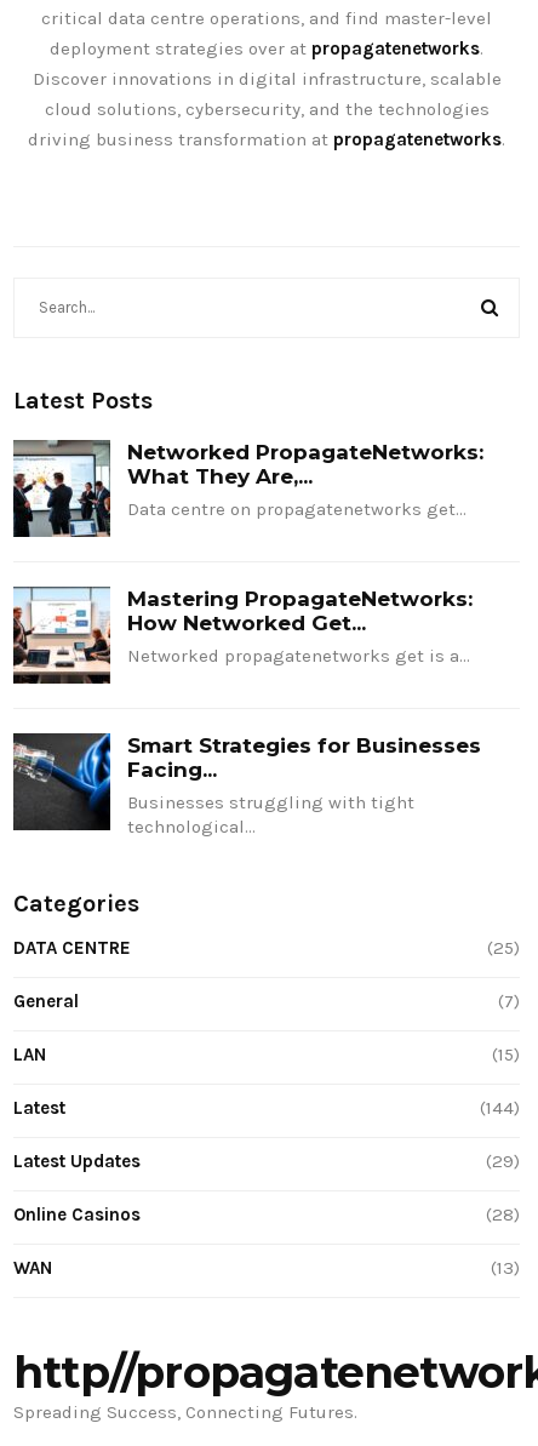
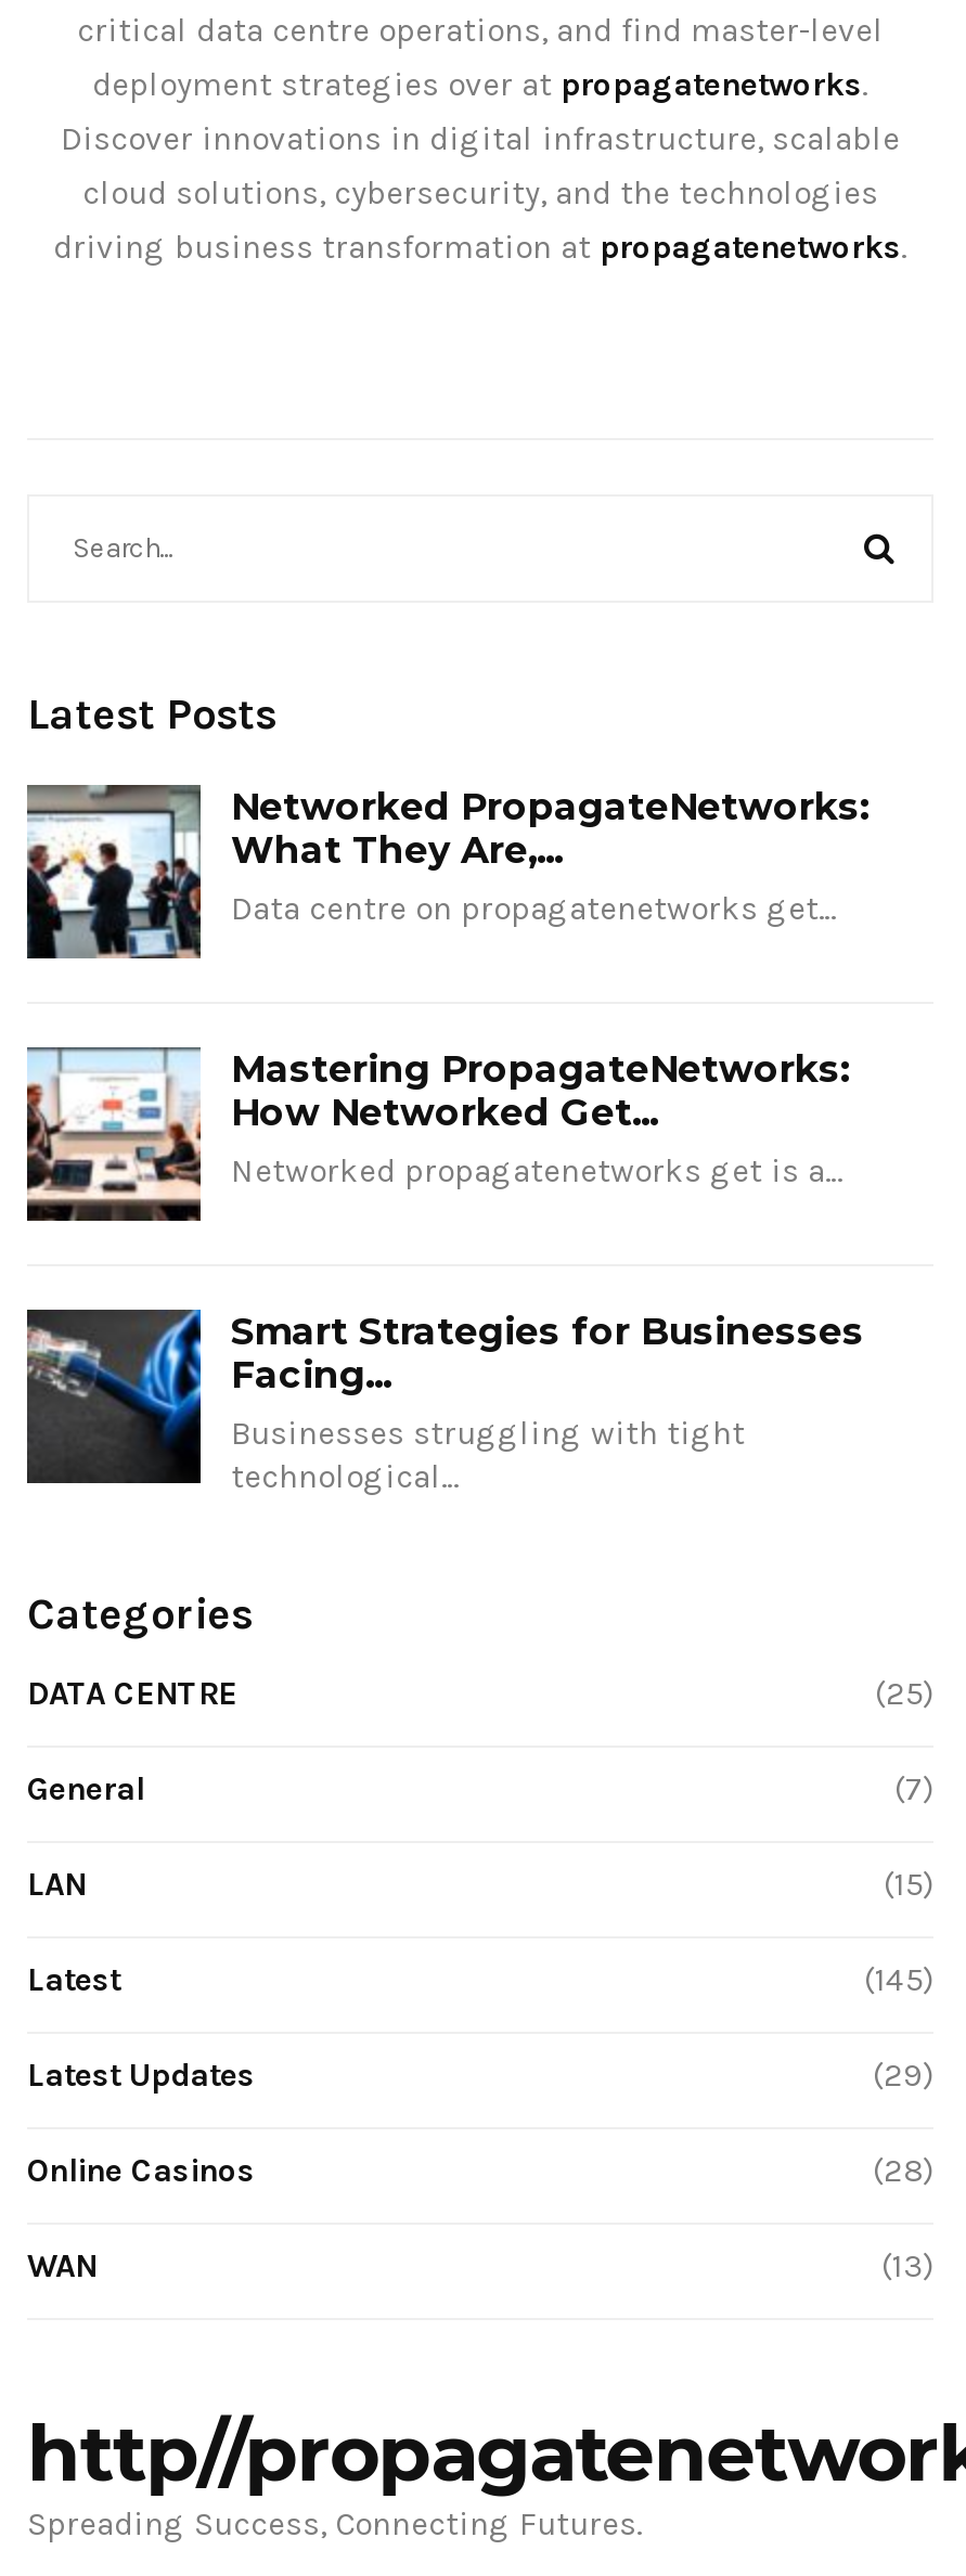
[480,1097,520,1118] (144) -> [864,1960,933,1999] (145)

